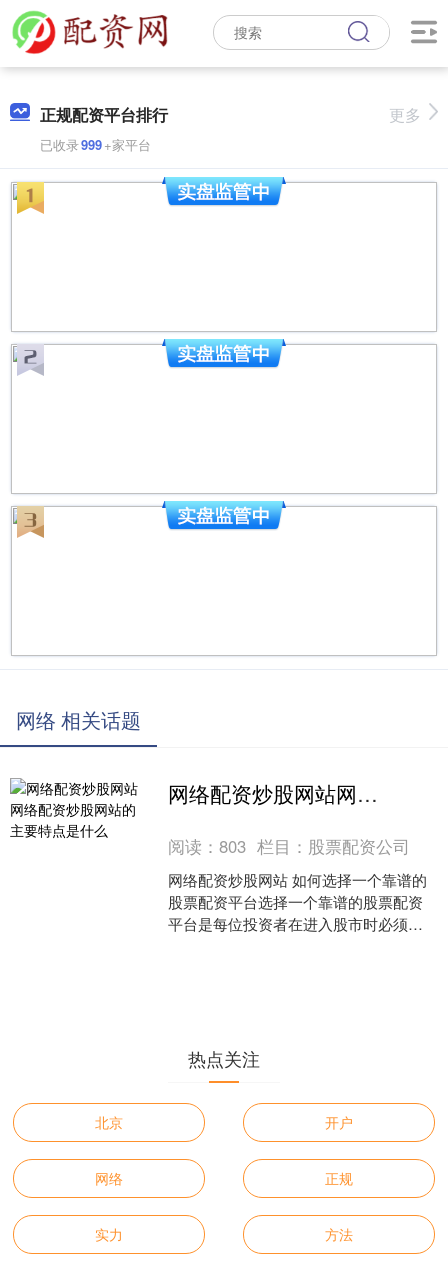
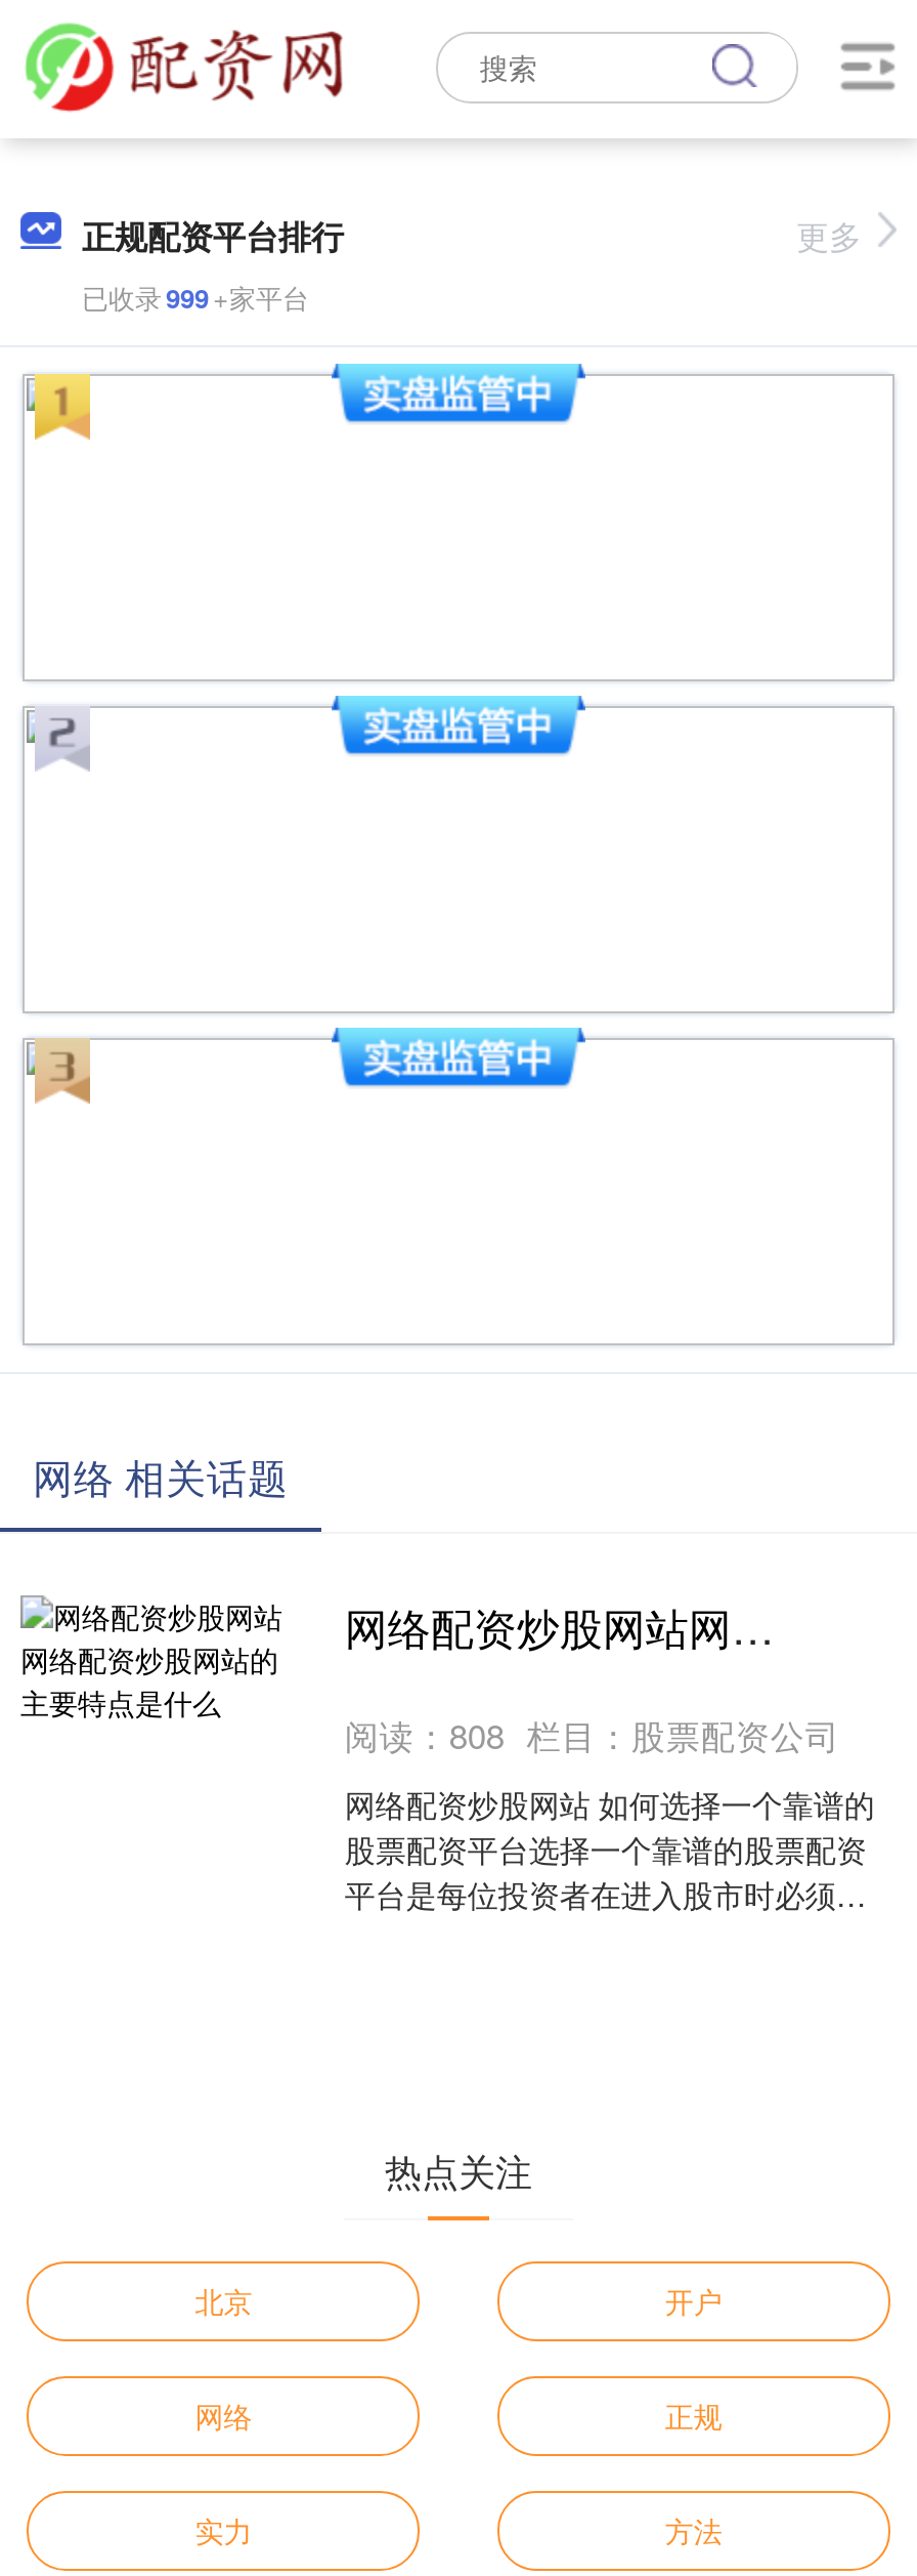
[168,834,410,858] 阅读：803 栏目：股票配资公司 -> [345,1710,840,1759] 阅读：808 栏目：股票配资公司

